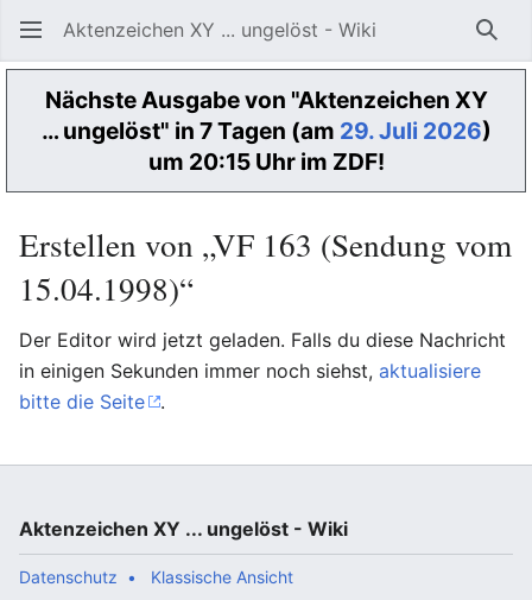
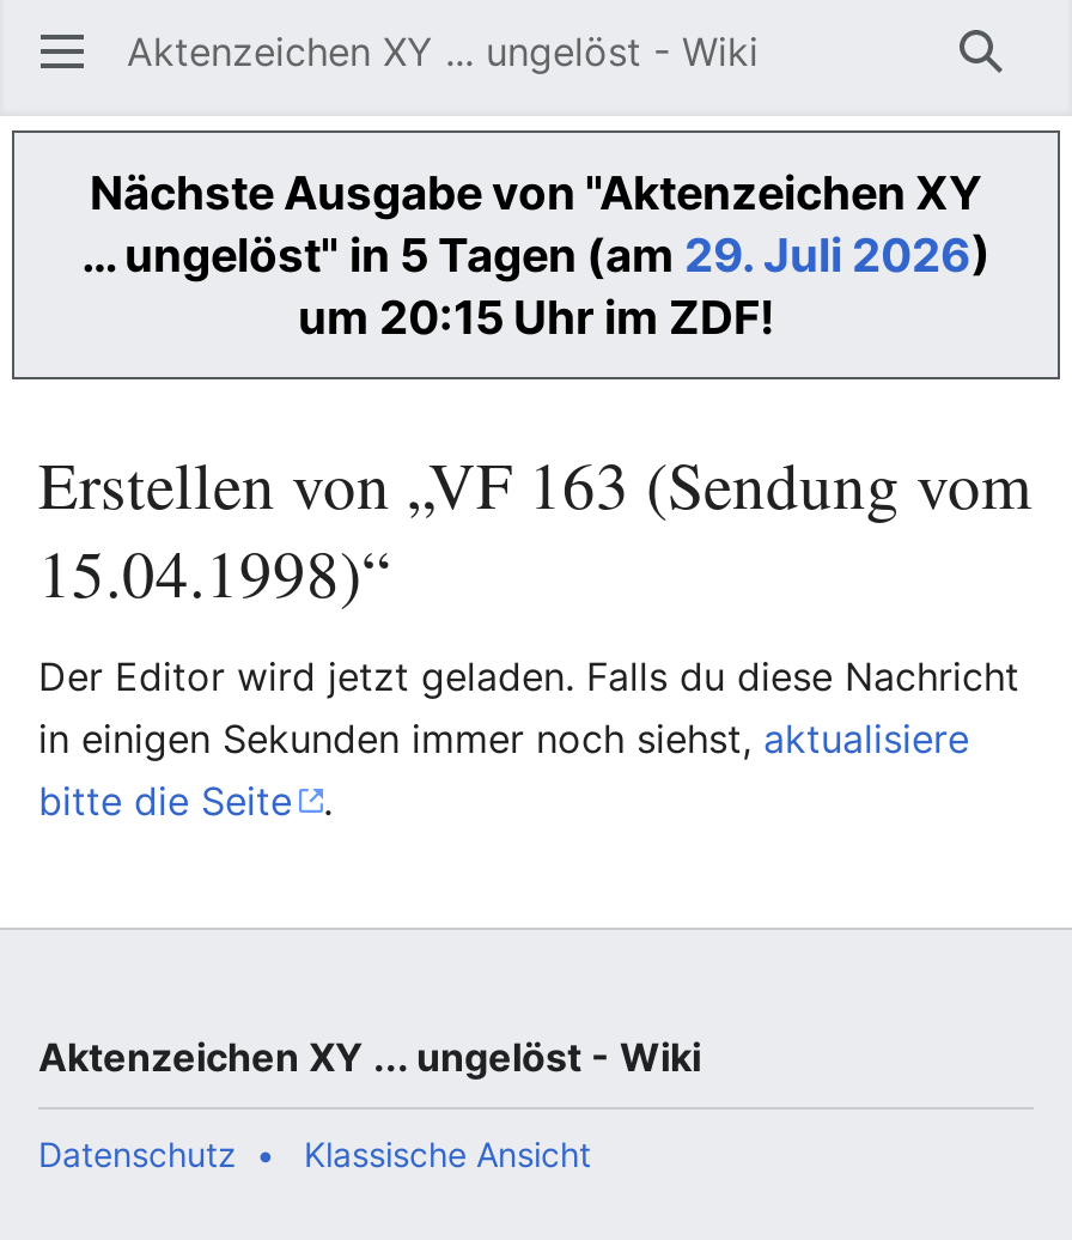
[41,116,491,145] … ungelöst" in 7 Tagen (am 29. Juli 2026) -> [81,226,991,284] … ungelöst" in 5 Tagen (am 29. Juli 2026)

